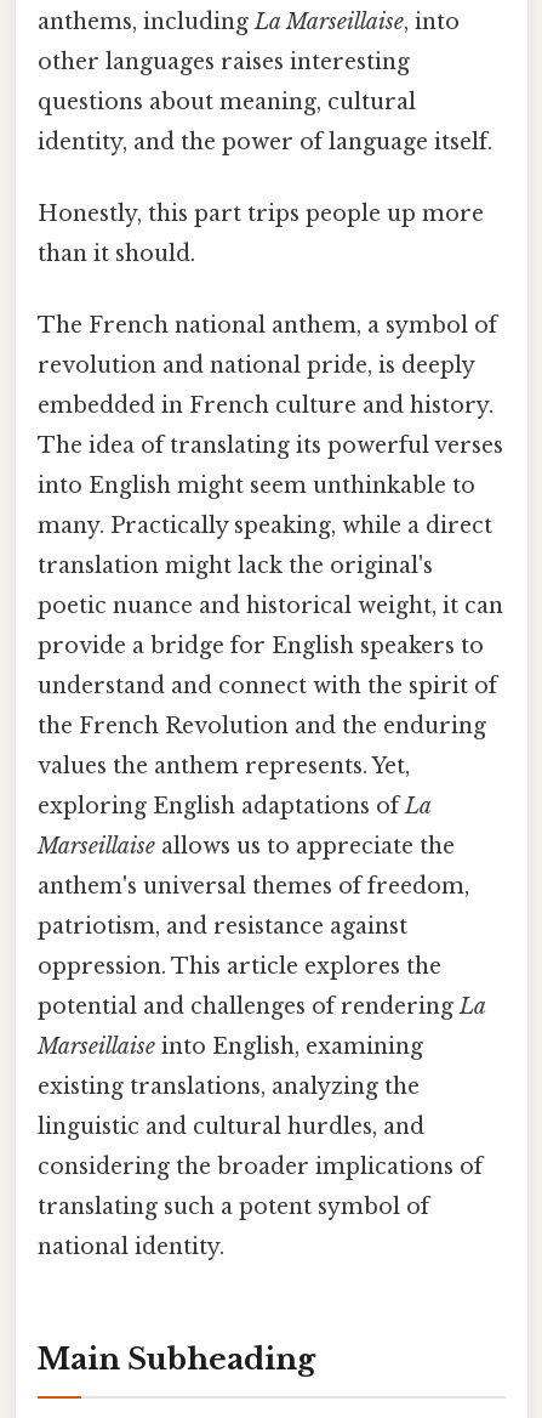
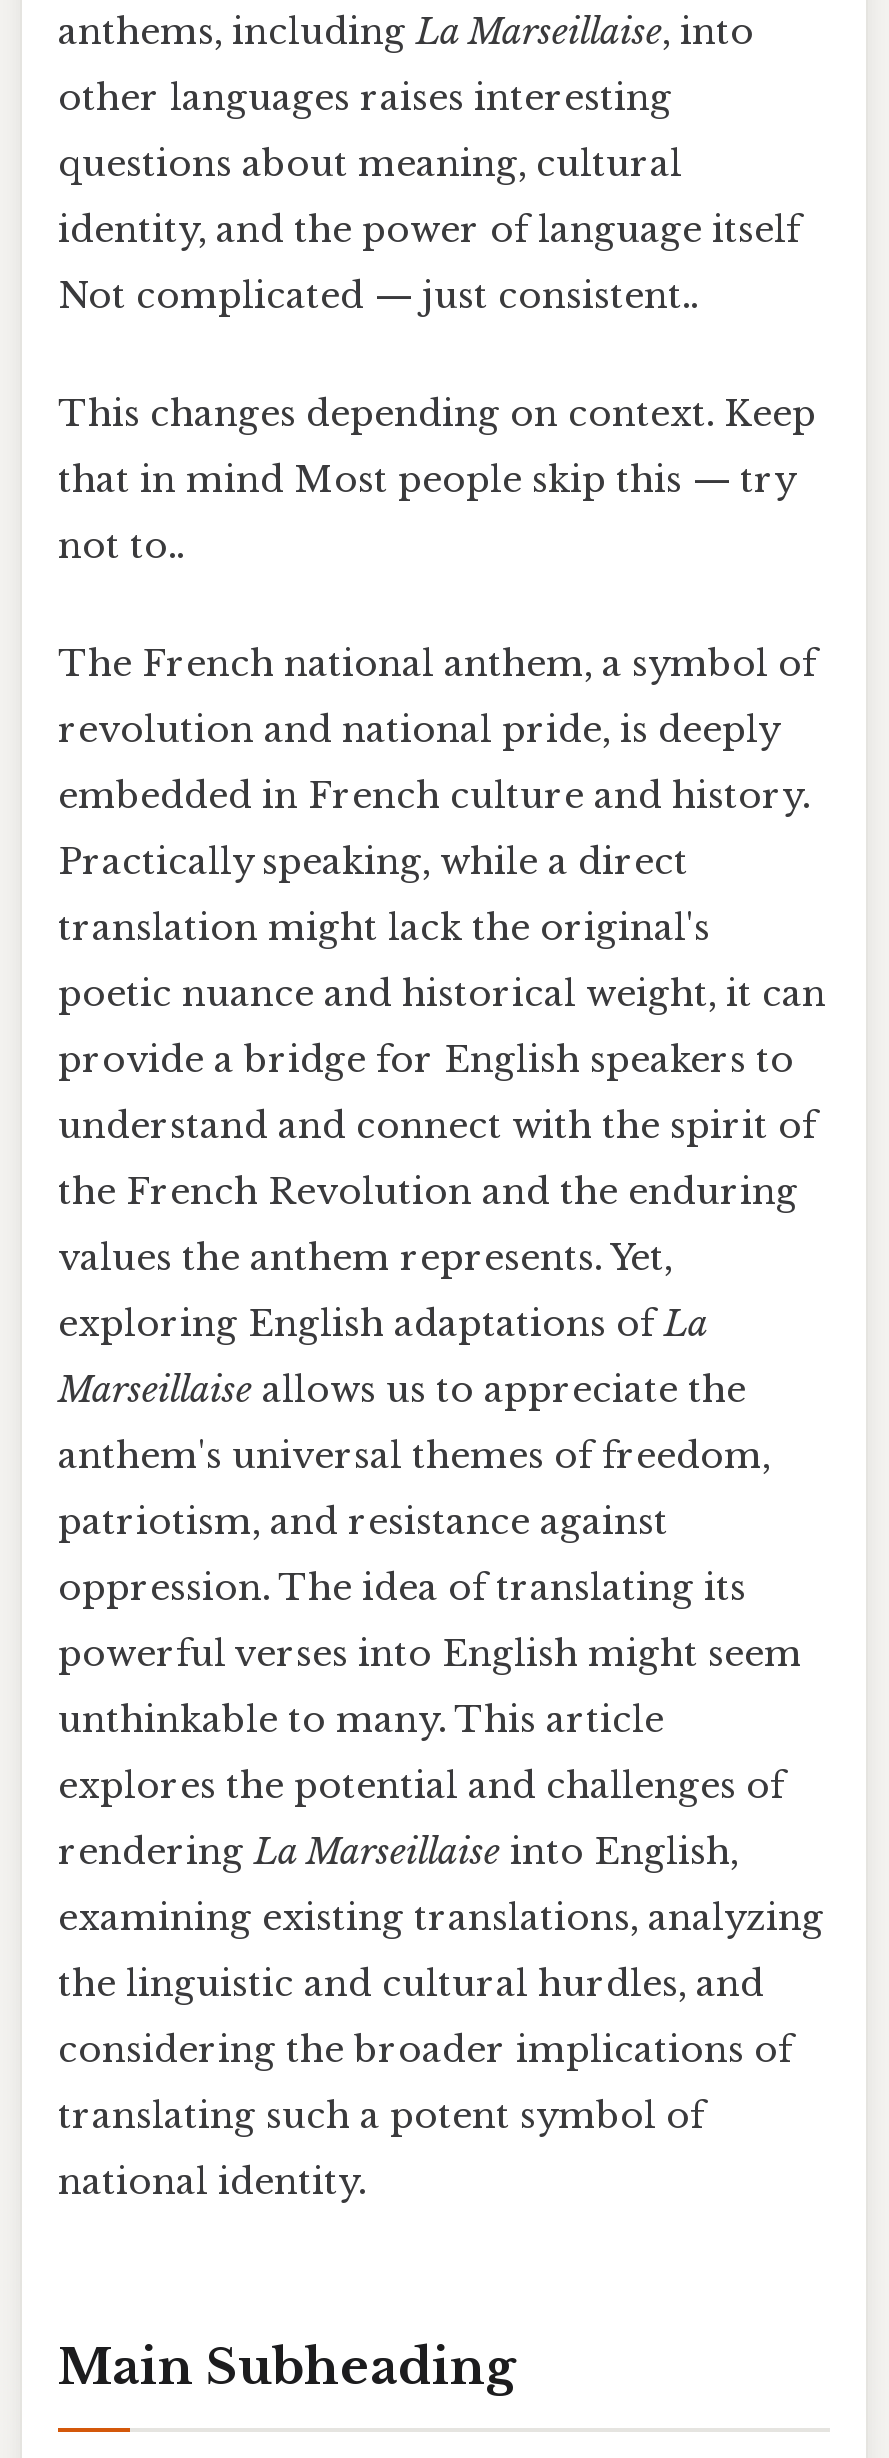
[38,128,492,267] identity, and the power of language itself. | Honestly, this part trips people up more | than it should. -> [58,208,816,568] identity, and the power of language itself | Not complicated — just consistent.. | This changes depending on context. Keep | that in mind Most people skip this — try | not to..
[38,433,503,539] The idea of translating its powerful verses | into English might seem unthinkable to | many. Practically speaking, while a direct -> [58,841,688,885] Practically speaking, while a direct
[38,953,485,1140] oppression. This article explores the | potential and challenges of rendering La | Marseillaise into English, examining | existing translations, analyzing the | linguistic and cultural hurdles, and -> [58,1567,824,2007] oppression. The idea of translating its | powerful verses into English might seem | unthinkable to many. This article | explores the potential and challenges of | rendering La Marseillaise into English, | examining existing translations, analyzing | the linguistic and cultural hurdles, and

